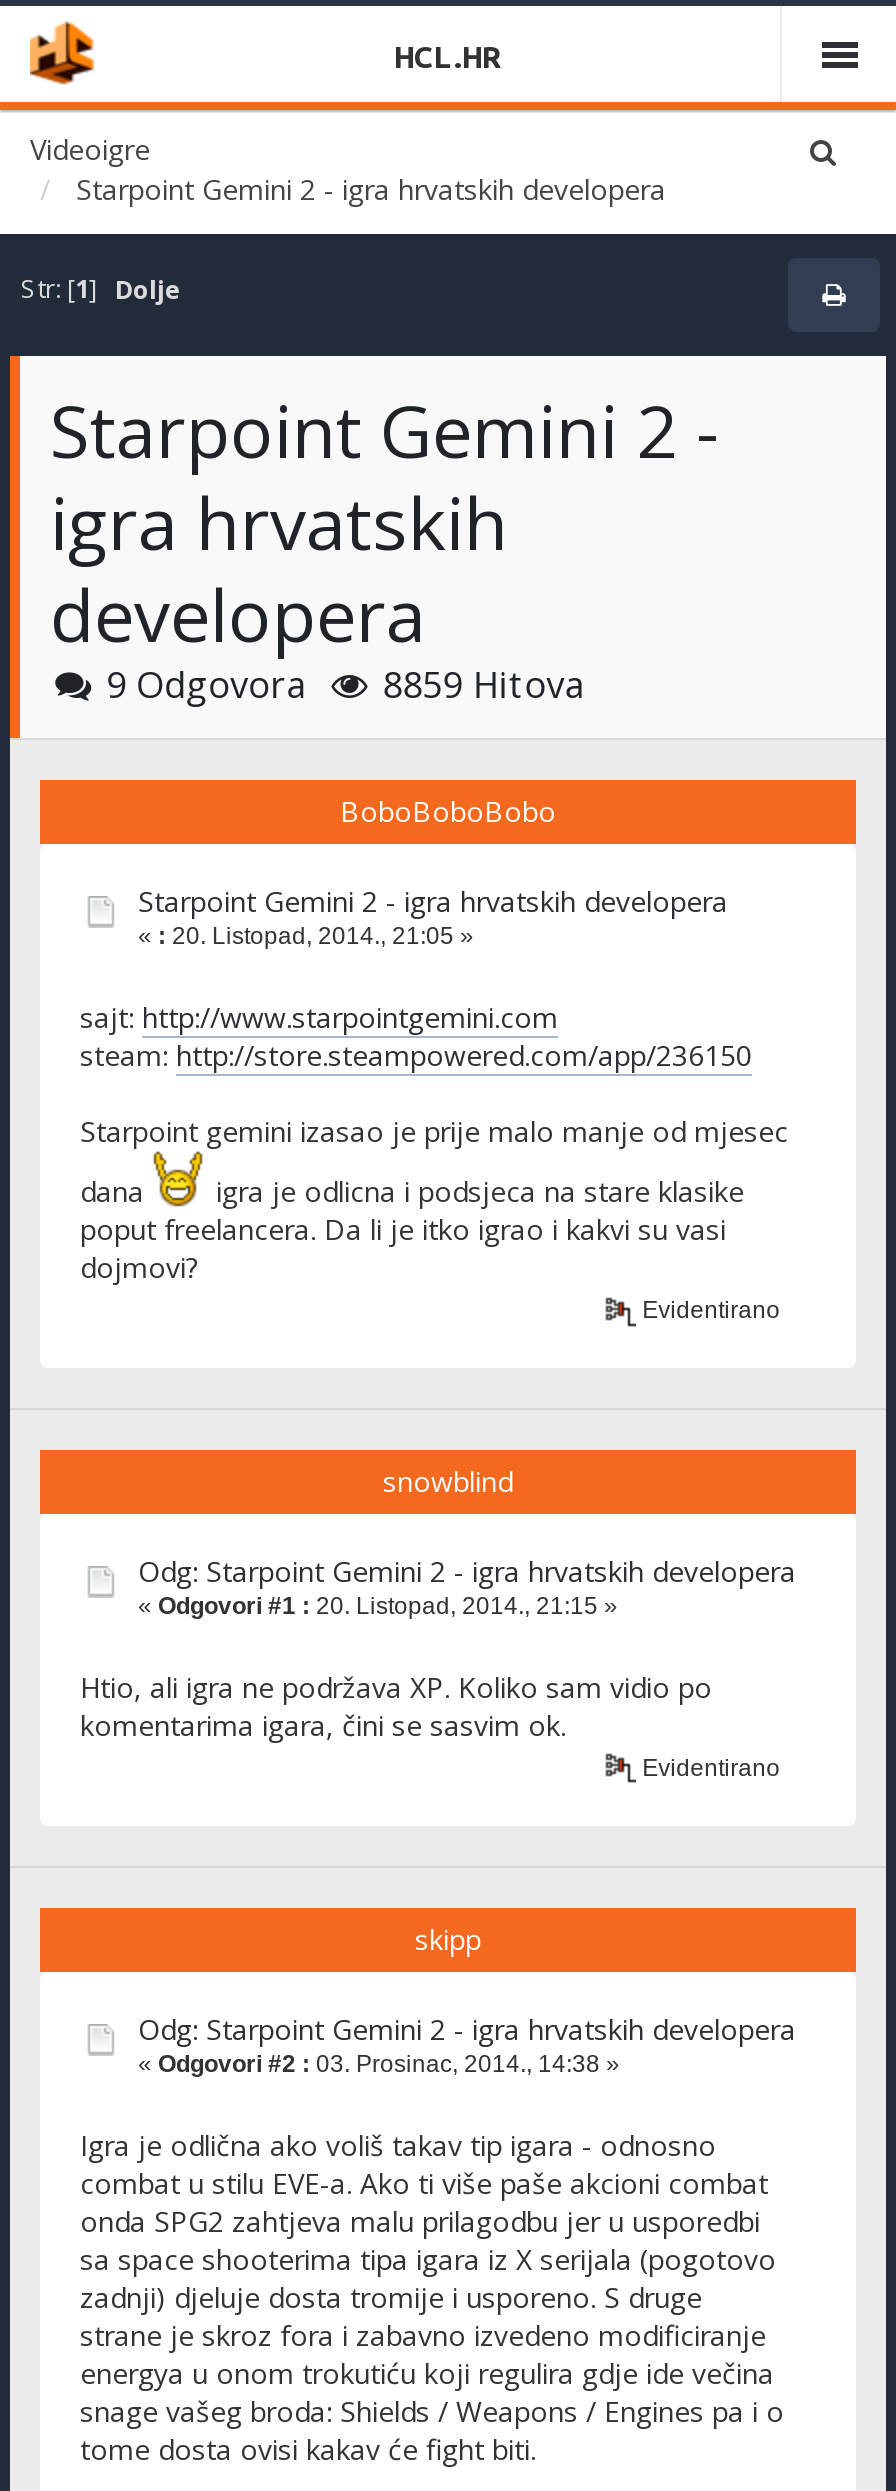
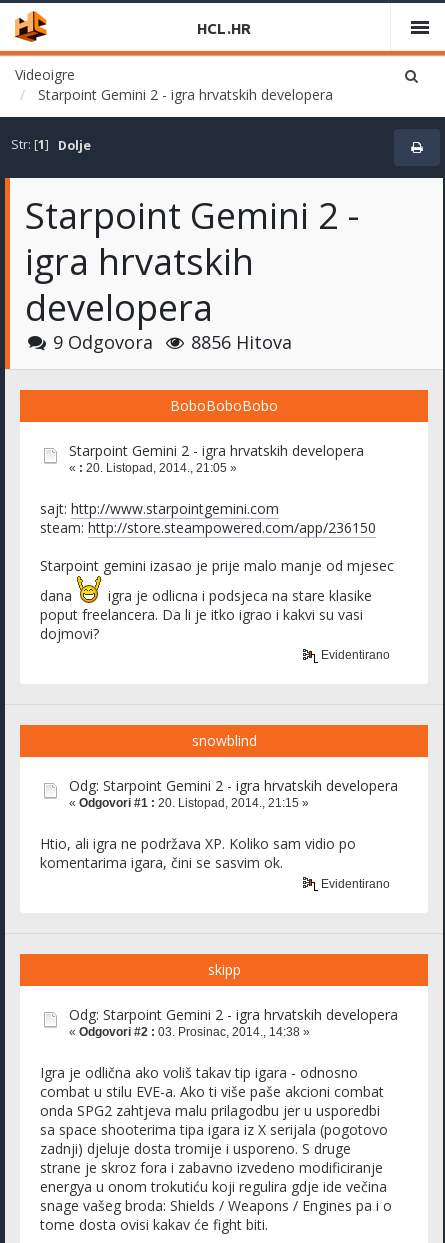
[106,660,585,708] 9 Odgovora 8859 Hitova -> [53,330,292,354] 9 Odgovora 8856 Hitova

